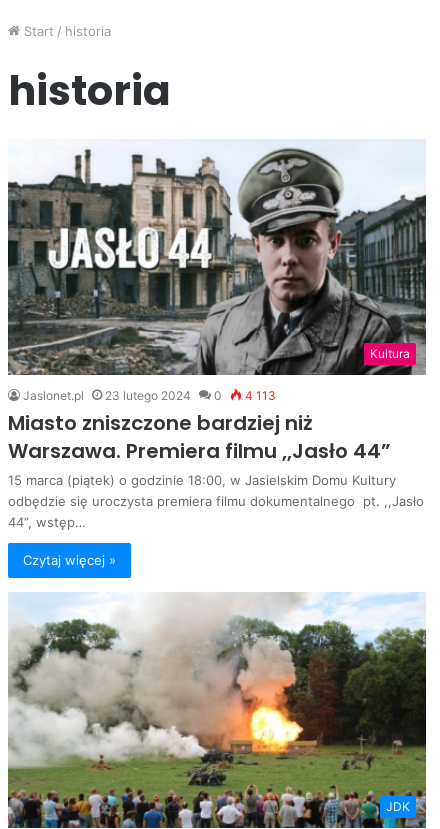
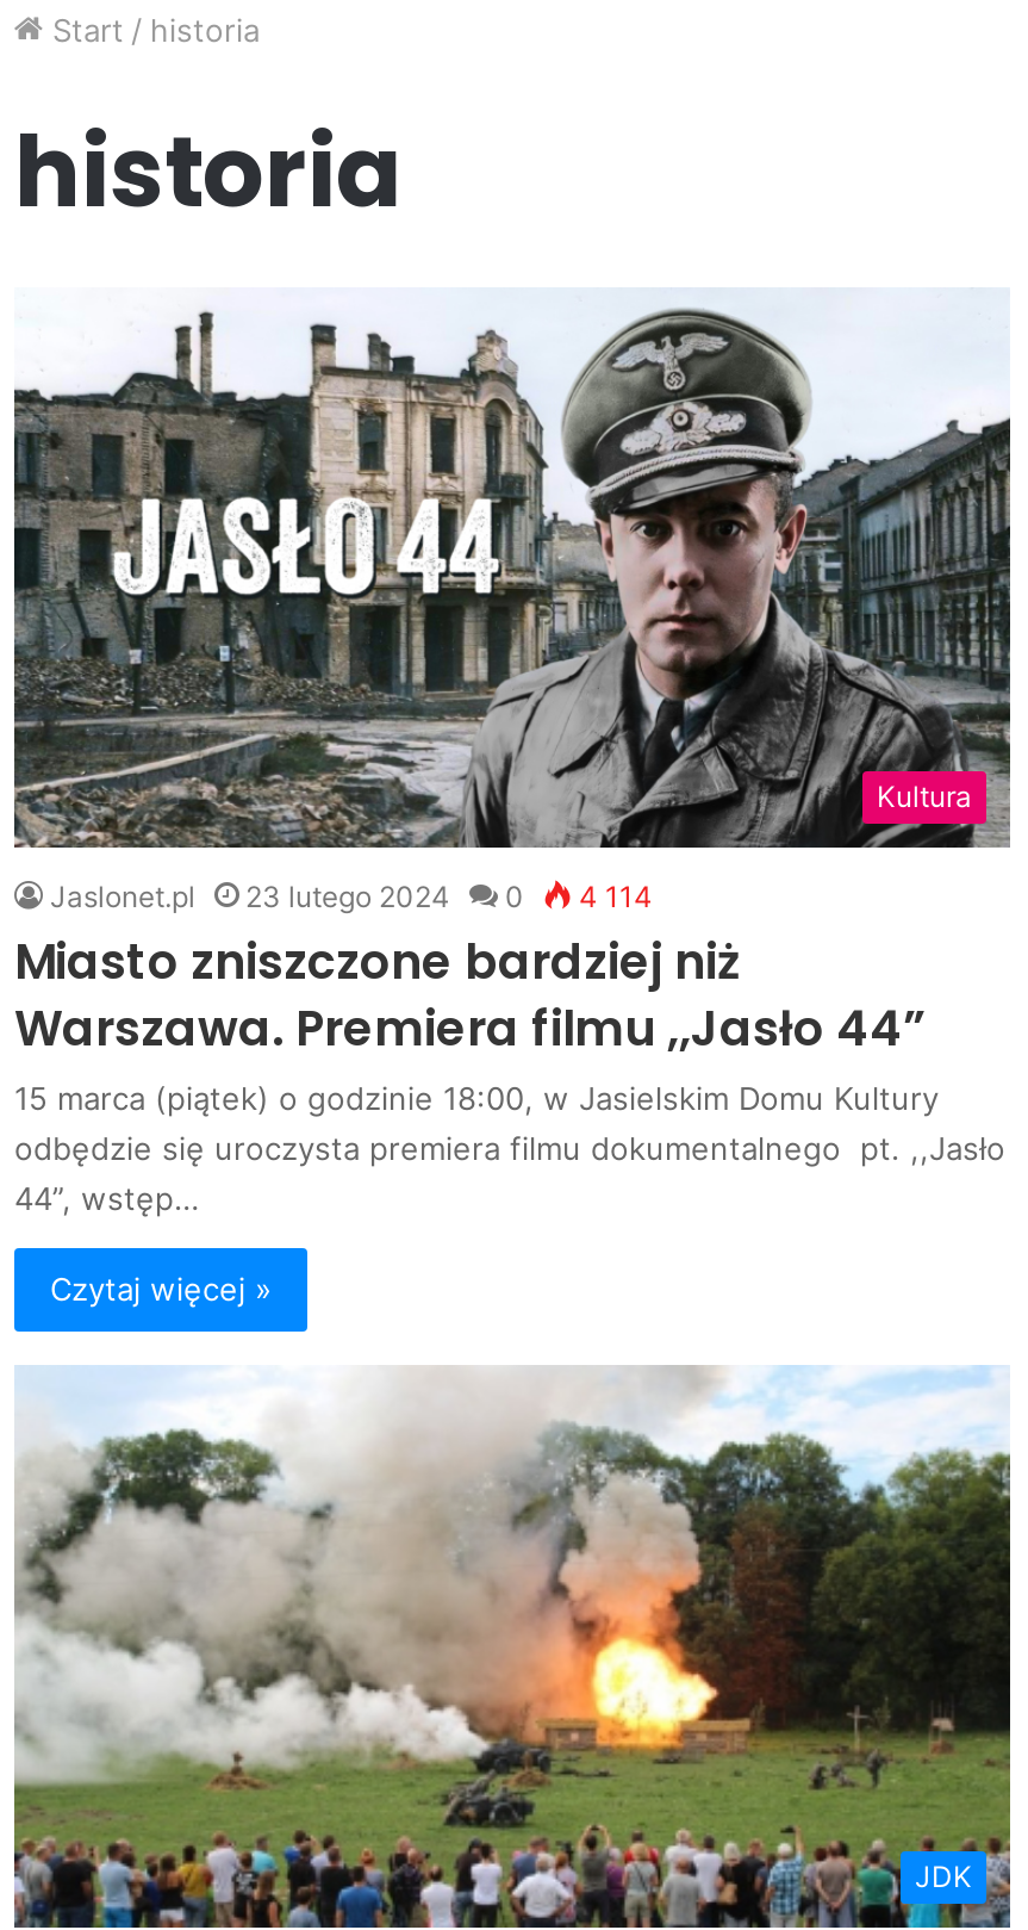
[23,388,276,403] Jaslonet.pl 23 lutego 2024 0 4 113 -> [50,879,653,914] Jaslonet.pl 23 lutego 2024 0 4 114

